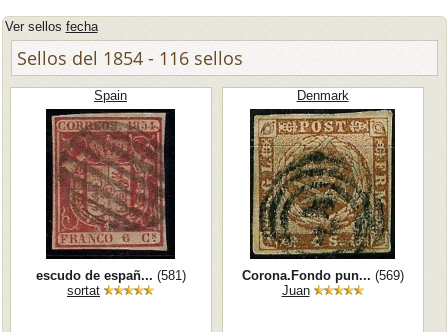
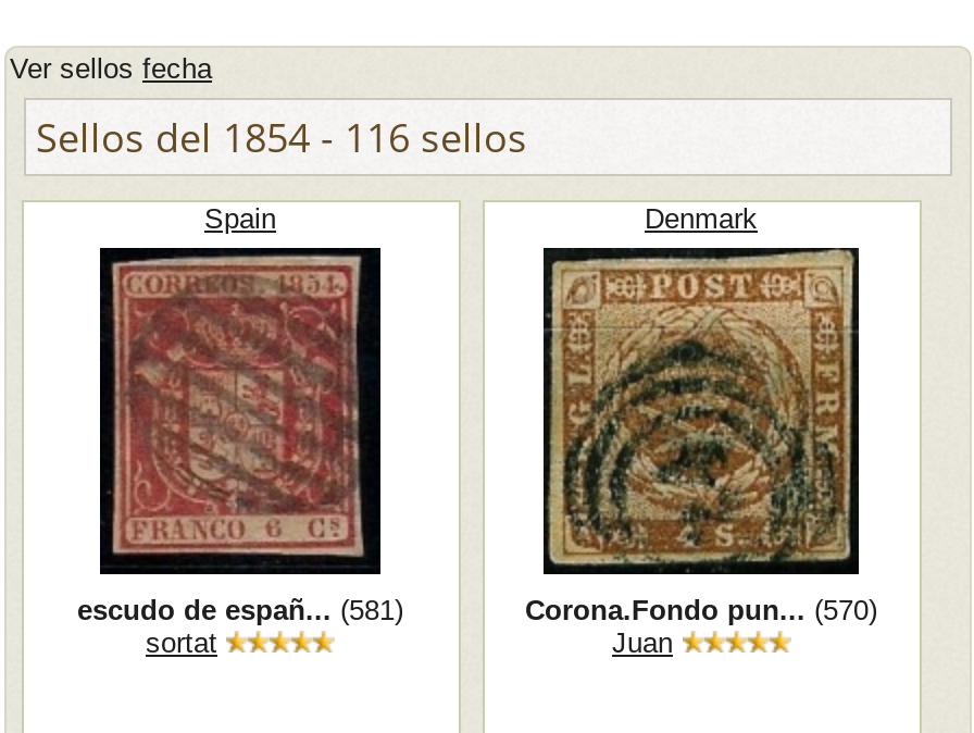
[241,268,403,283] Corona.Fondo pun... (569) -> [525,594,877,626] Corona.Fondo pun... (570)

